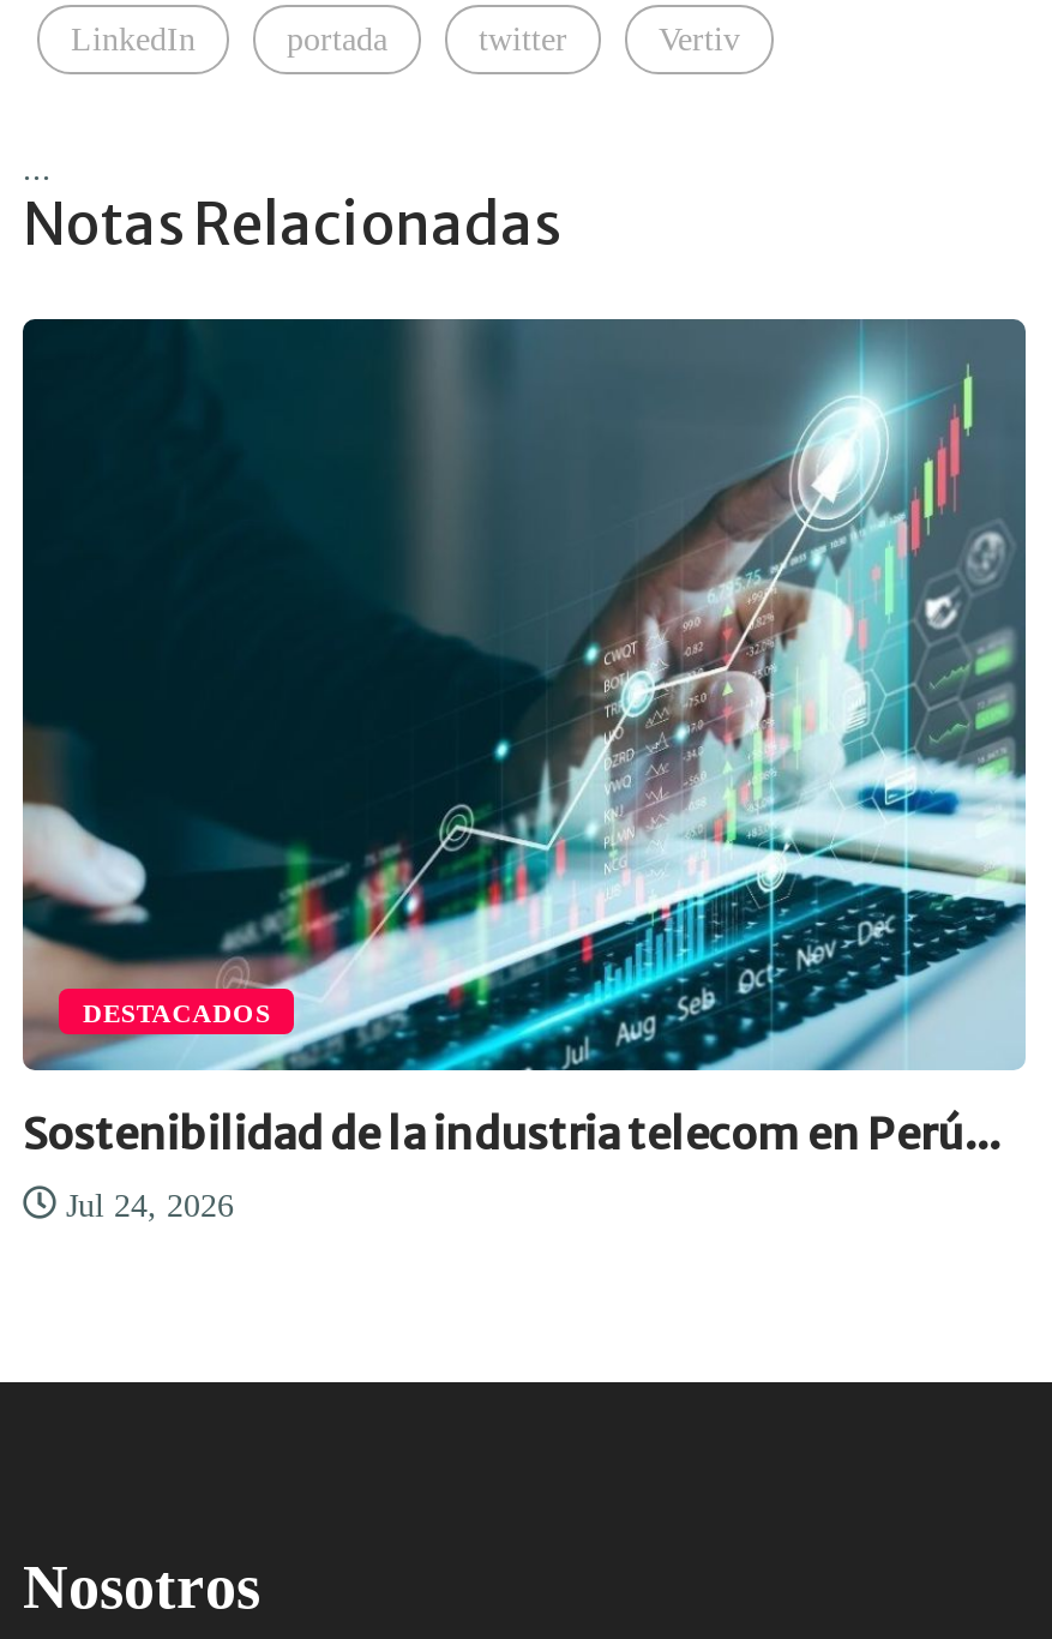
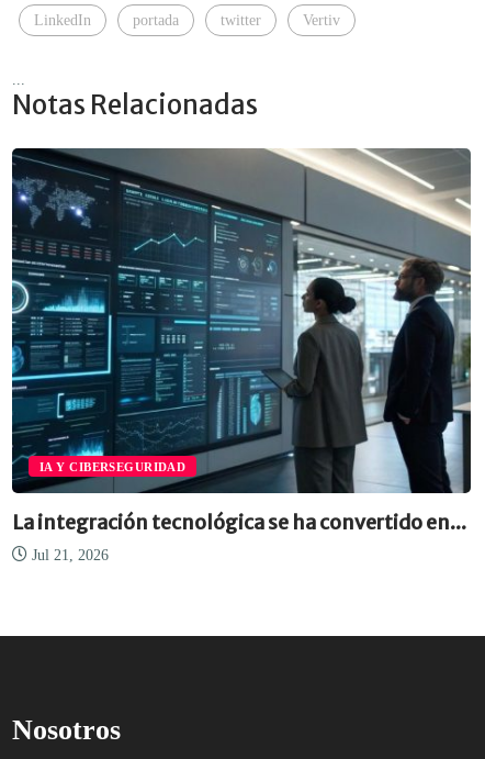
[20,317,1028,1073] [image] | DESTACADOS -> [11,147,472,494] [image] | IA Y CIBERSEGURIDAD
[23,1107,999,1162] Sostenibilidad de la industria telecom en Perú... -> [12,509,466,535] La integración tecnológica se ha convertido en...
[56,1189,234,1225] Jul 24, 2026 -> [27,547,109,563] Jul 21, 2026

